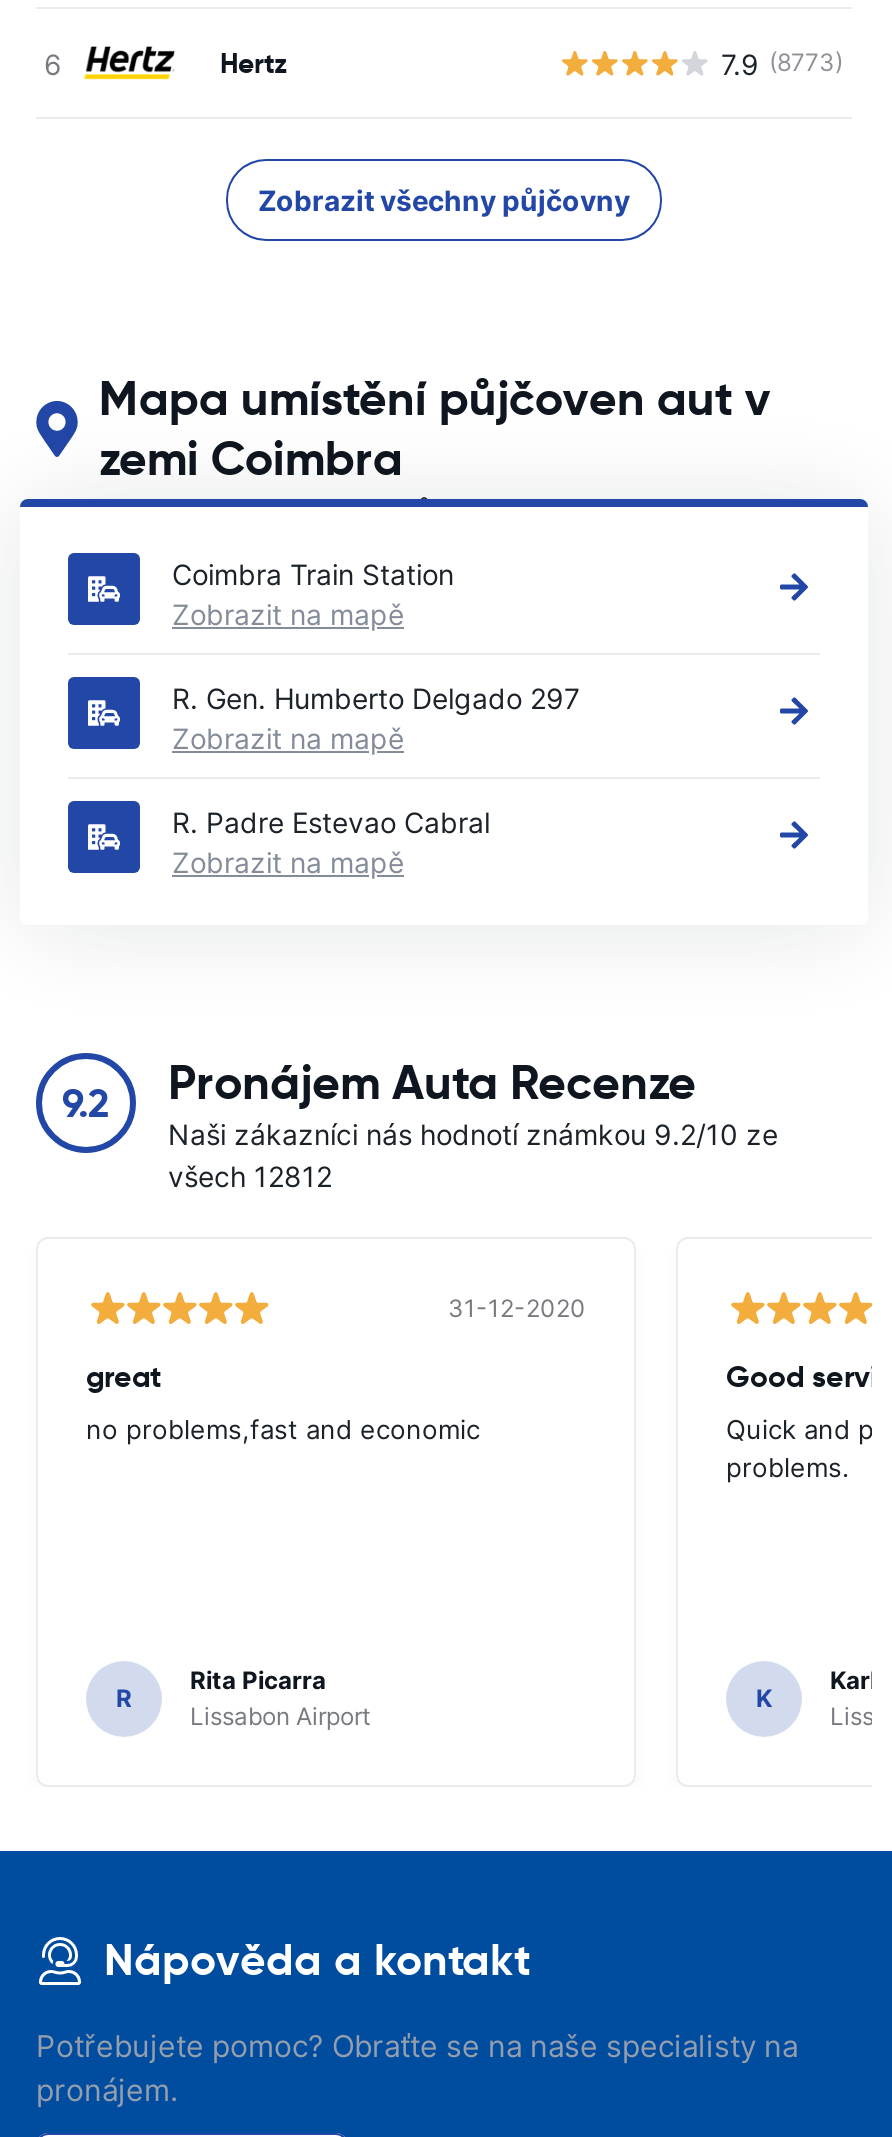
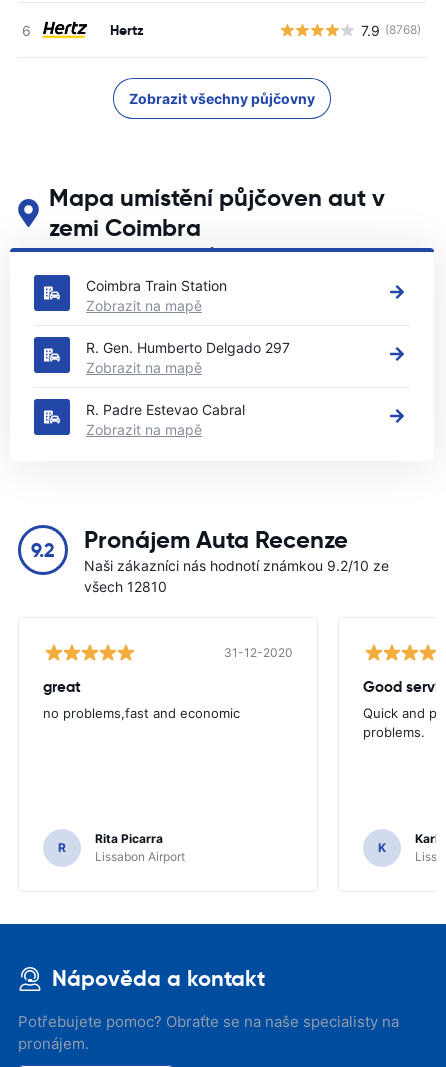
[721,46,843,80] 7.9 (8773) -> [360,21,420,38] 7.9 (8768)
[168,1159,332,1193] všech 12812 -> [84,578,167,595] všech 12810

